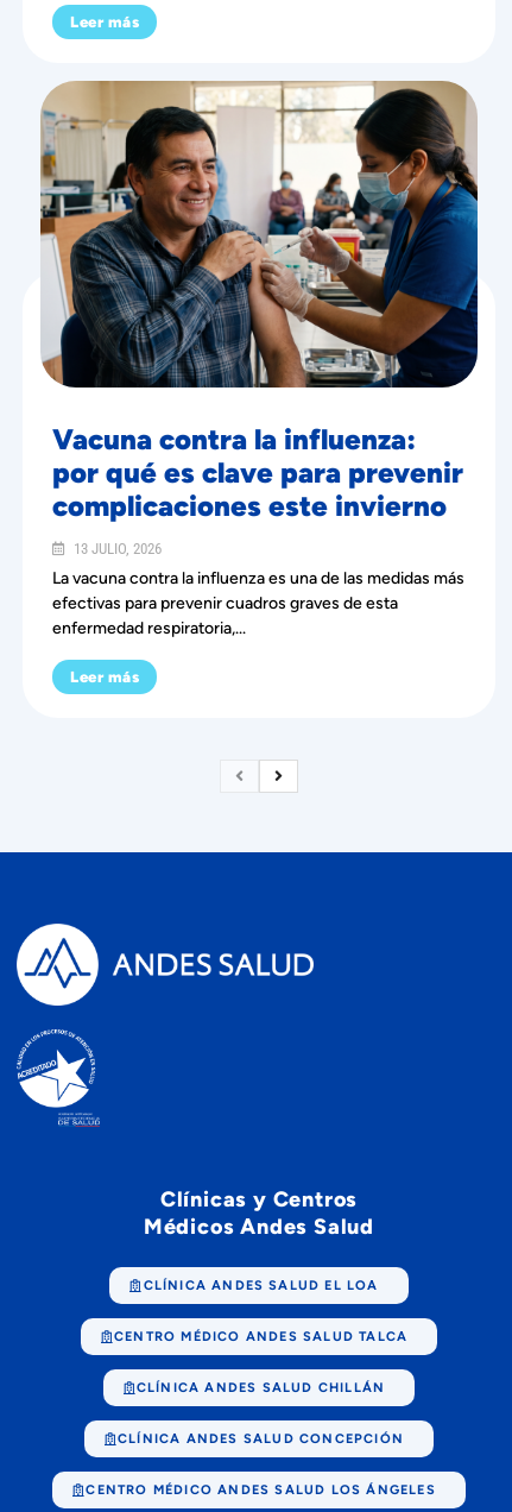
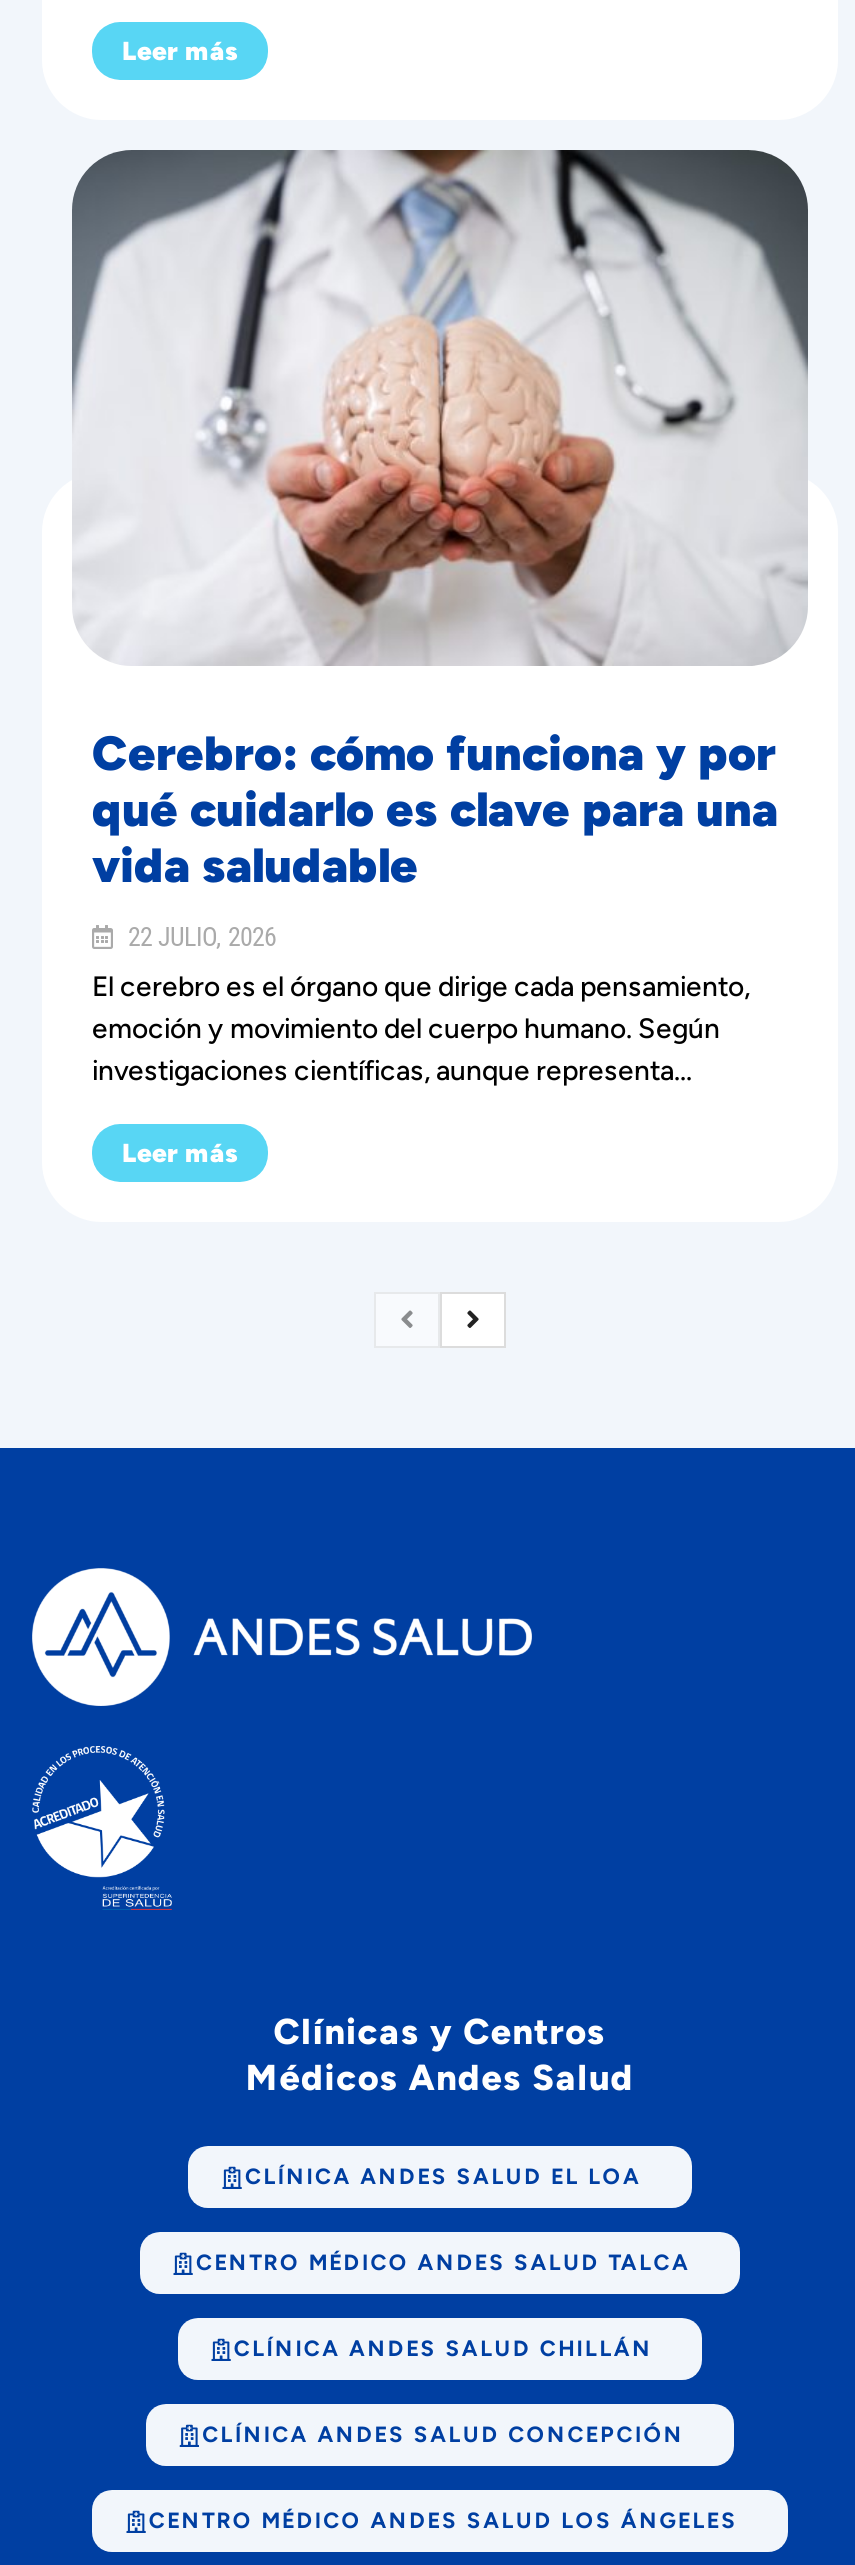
[39,80,479,523] [image] | Vacuna contra la influenza: | por qué es clave para prevenir | complicaciones este invierno -> [72,148,808,894] [image] | Cerebro: cómo funciona y por | qué cuidarlo es clave para una | vida saludable
[70,539,162,557] 13 JULIO, 2026 -> [122,922,276,952] 22 JULIO, 2026
[52,568,464,638] La vacuna contra la influenza es una de las medidas más | efectivas para prevenir cuadros graves de esta | enfermedad respiratoria,... -> [92,970,750,1088] El cerebro es el órgano que dirige cada pensamiento, | emoción y movimiento del cuerpo humano. Según | investigaciones científicas, aunque representa...

